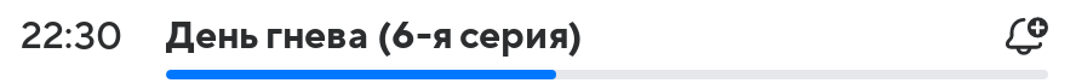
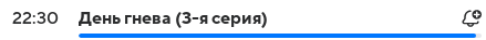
[166,14,583,58] День гнева (6-я серия) -> [79,9,268,28] День гнева (3-я серия)

